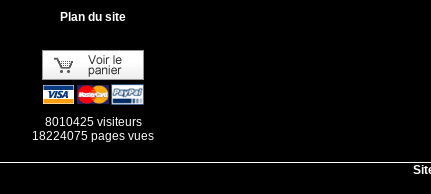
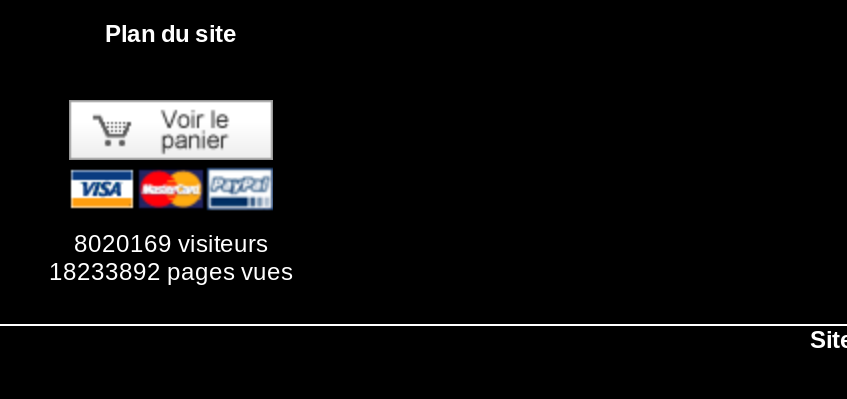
[44,115,141,129] 8010425 visiteurs -> [74,230,268,258] 8020169 visiteurs
[32,129,154,143] 18224075 pages vues -> [49,258,293,286] 18233892 pages vues

